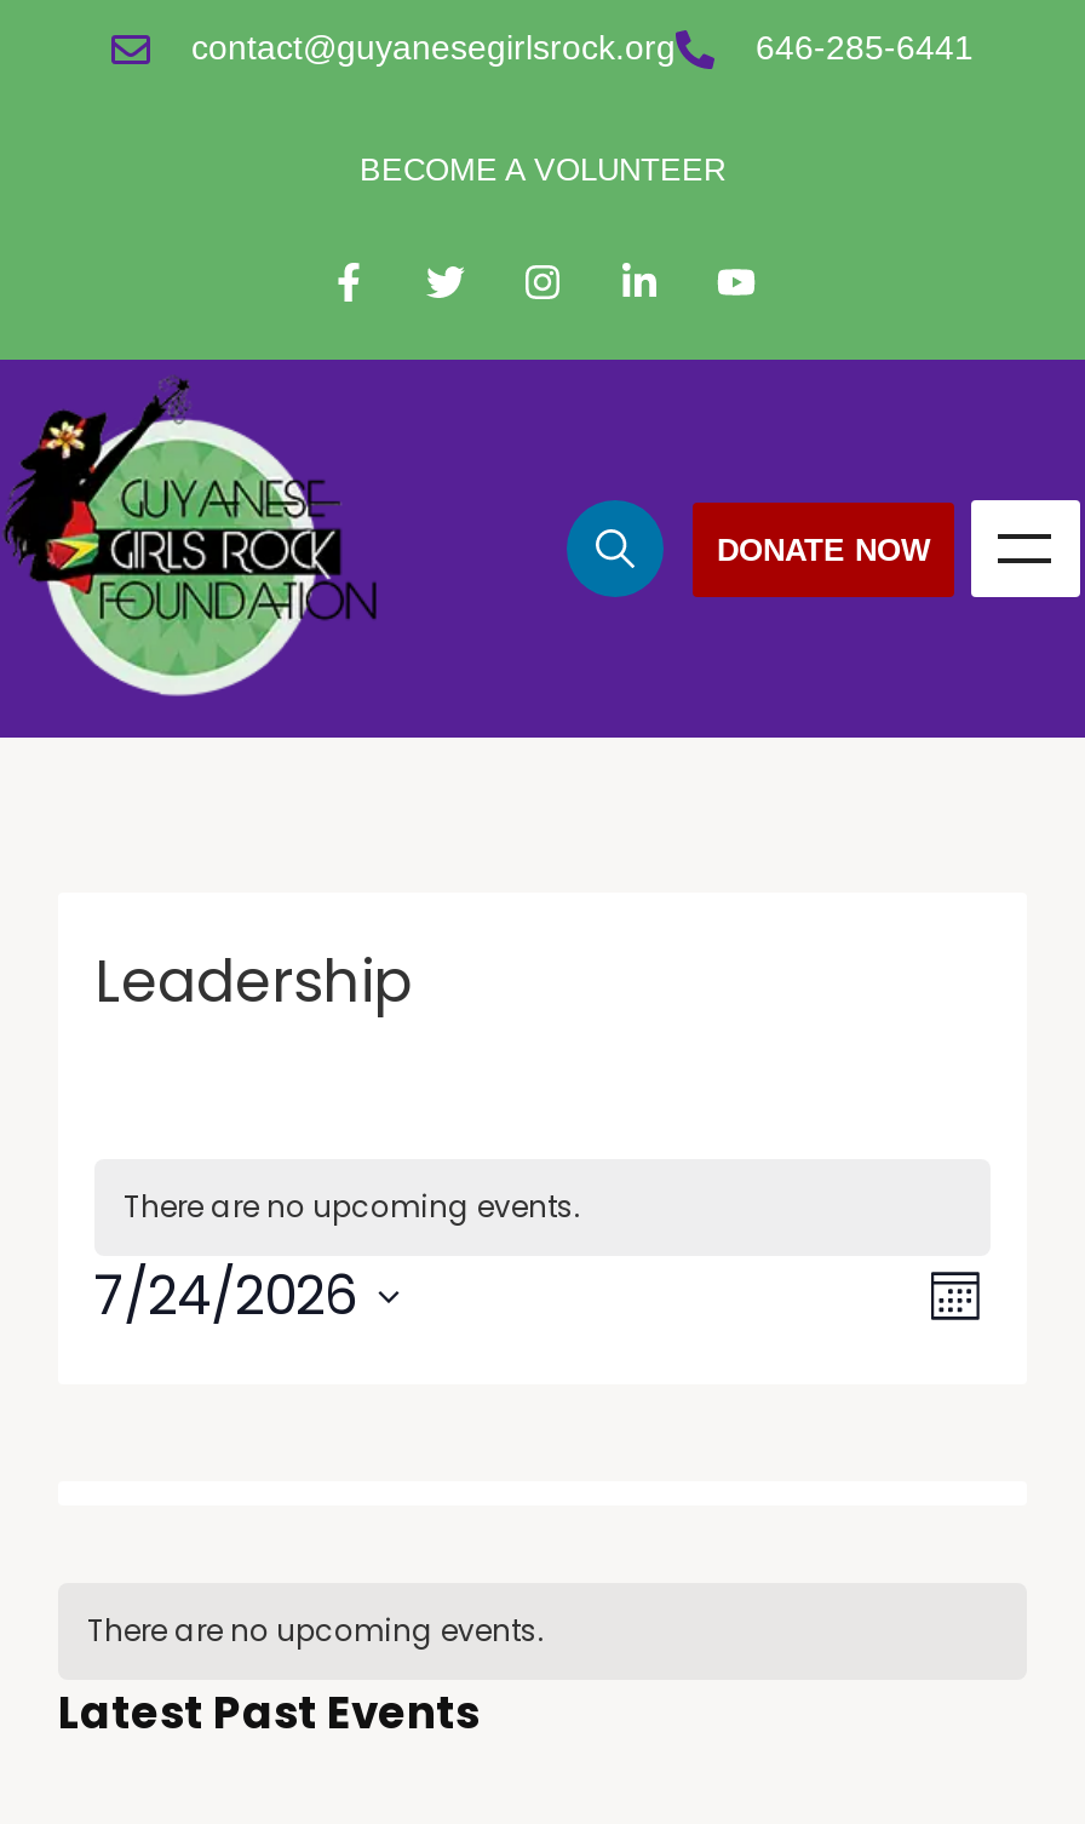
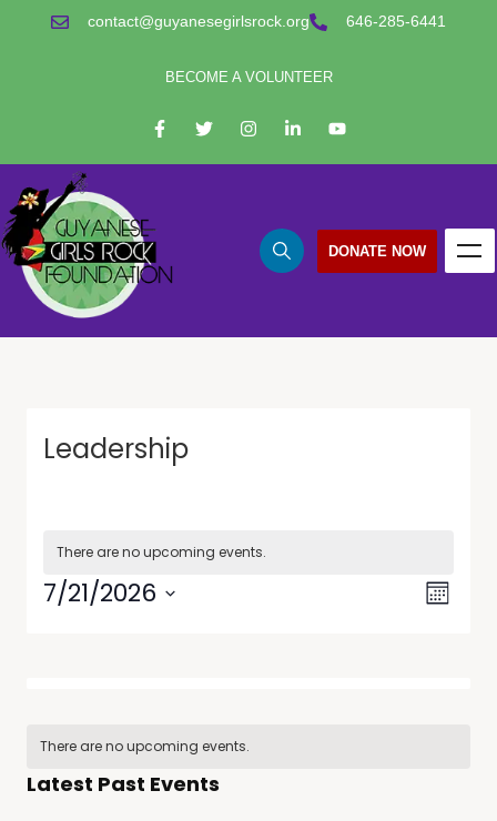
[94,1258,358,1333] 7/24/2026 -> [43,576,156,610] 7/21/2026

